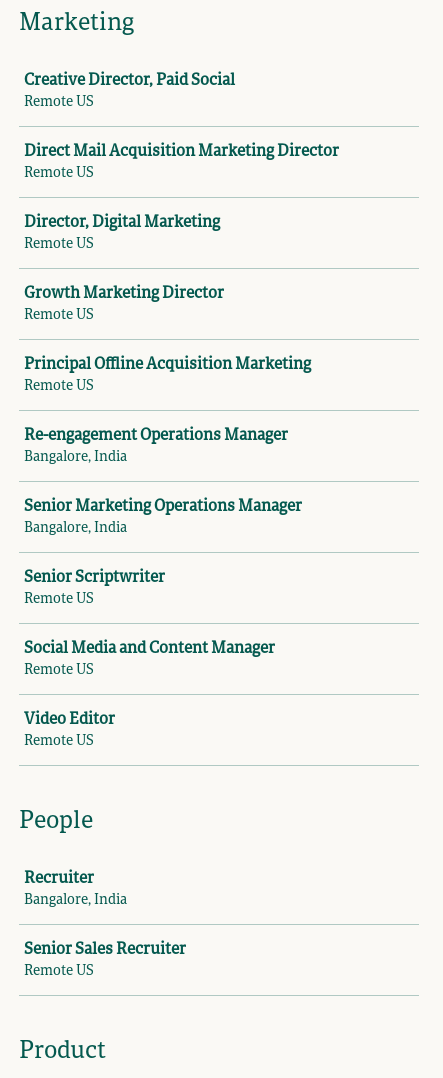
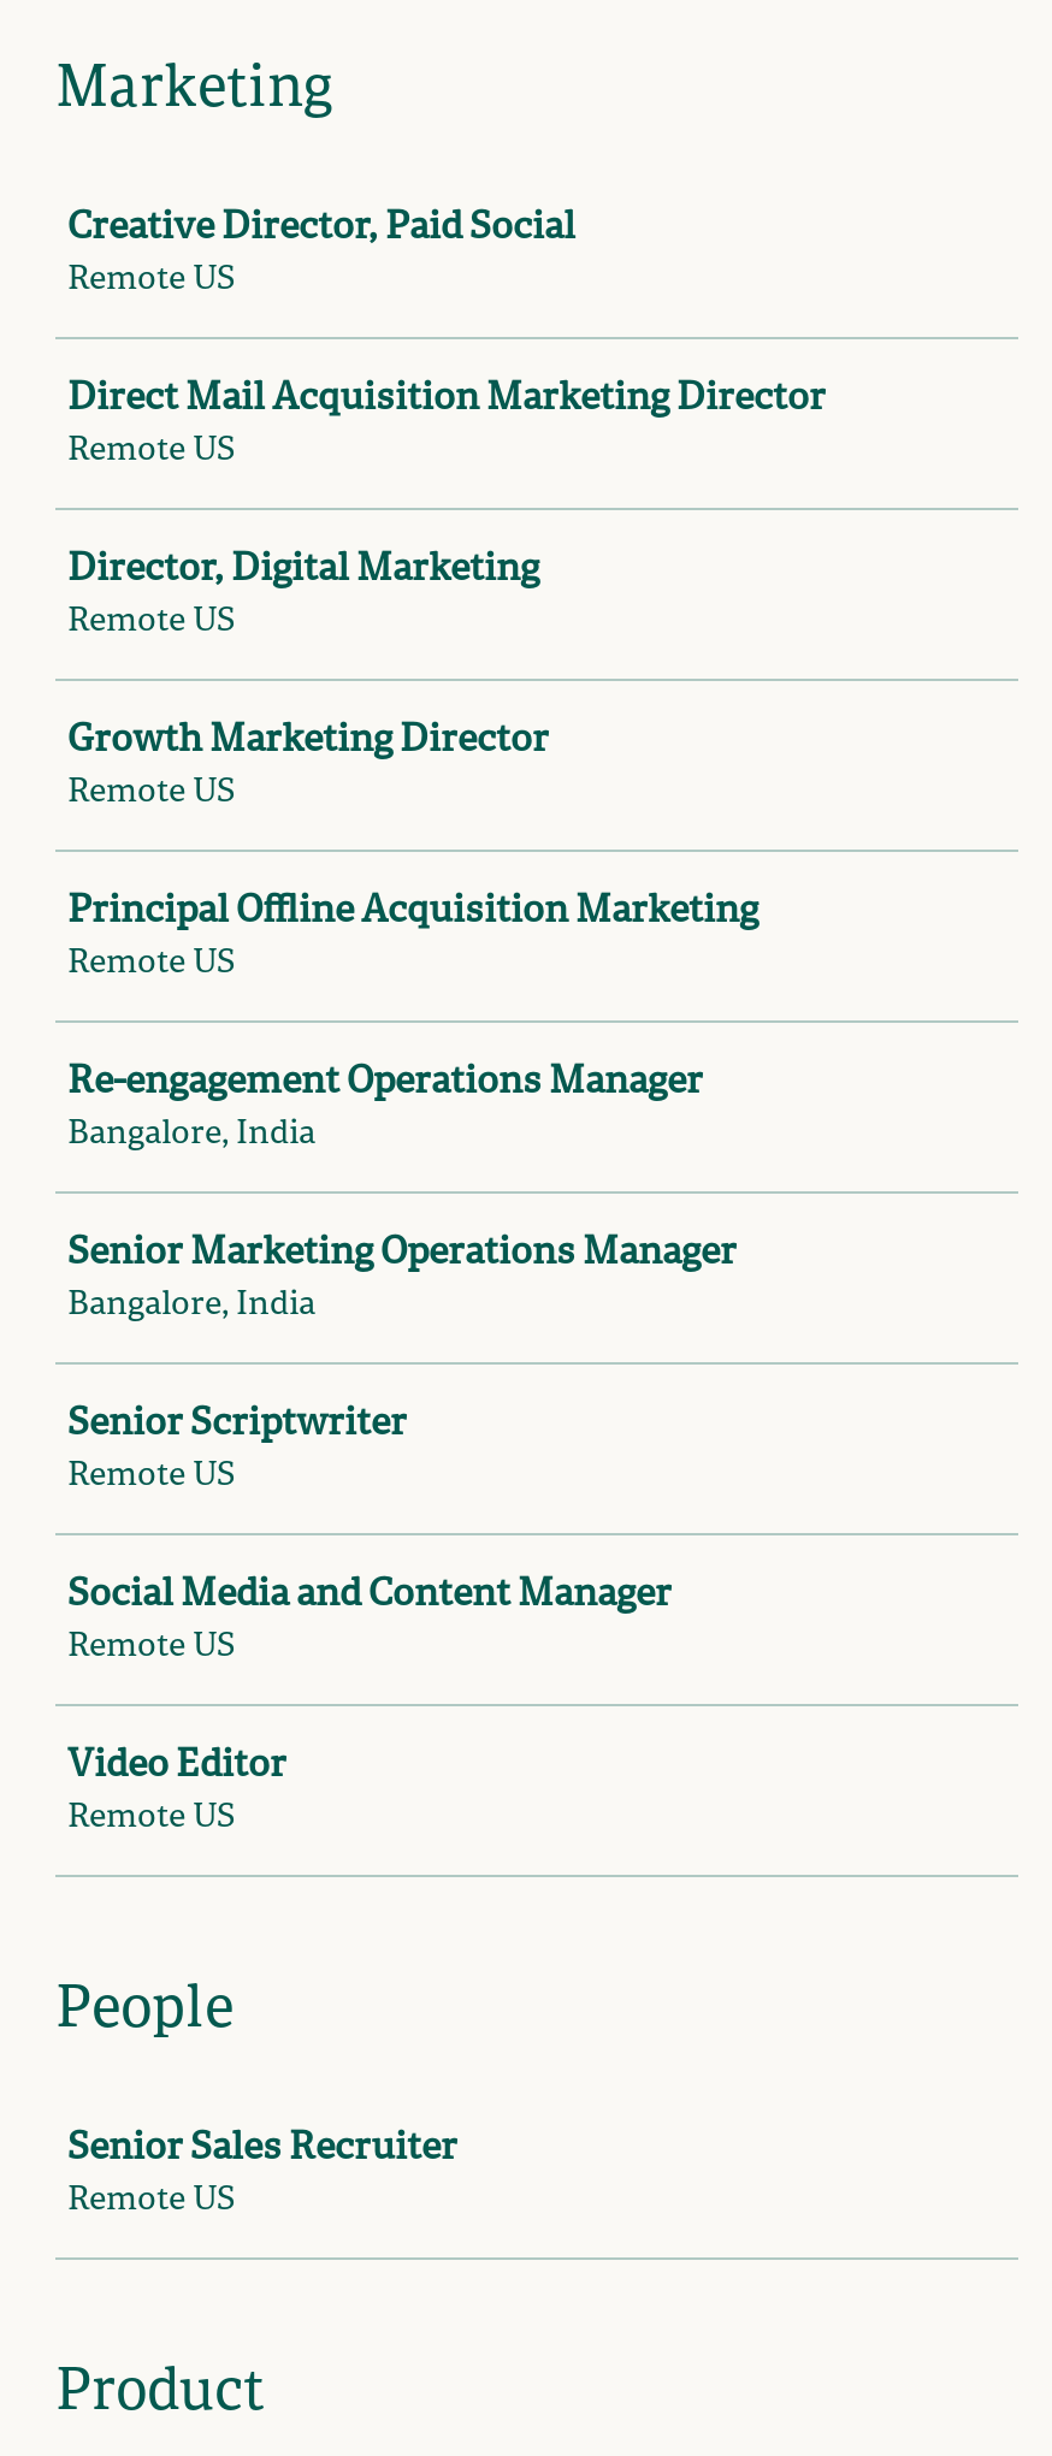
[24,869,127,909] Recruiter | Bangalore, India -> none

